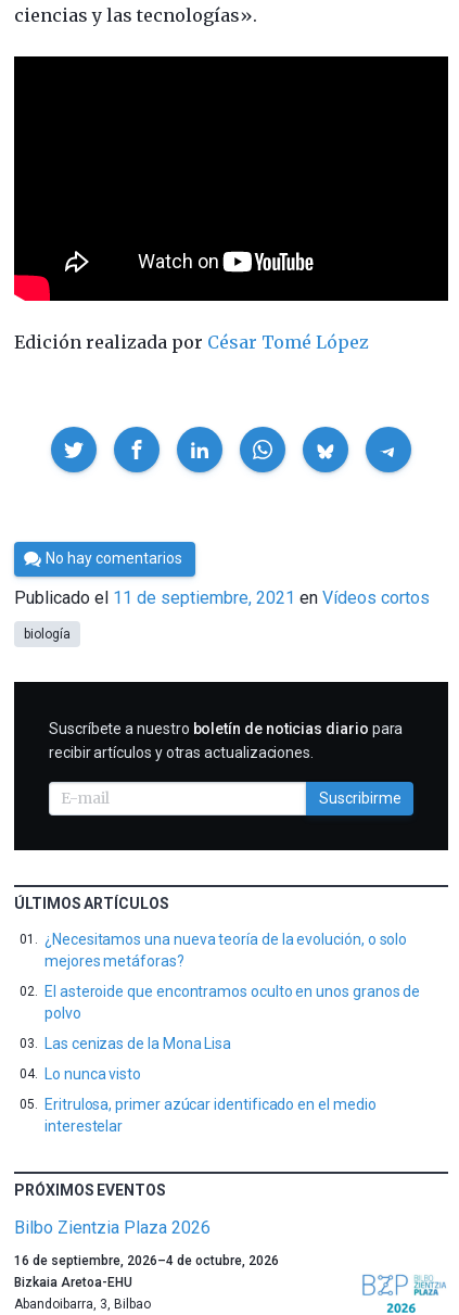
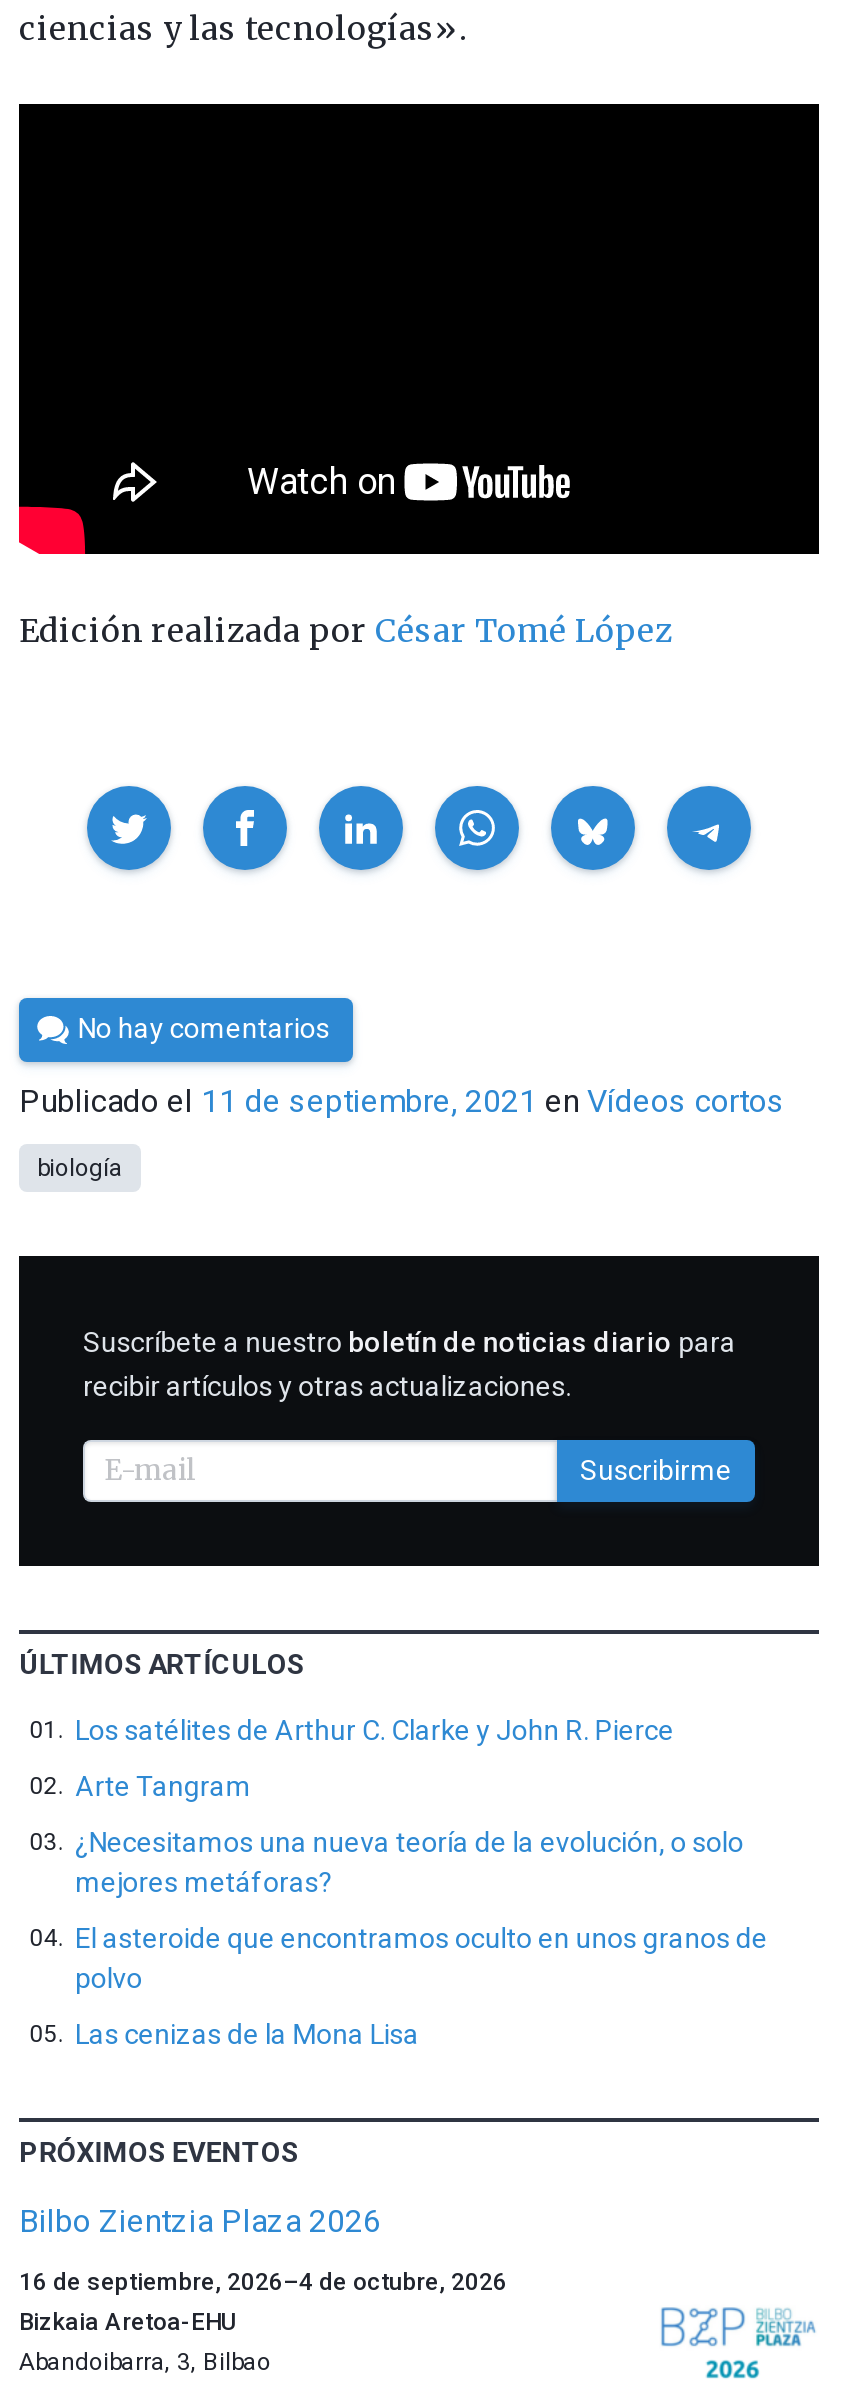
none -> [75,1714,674,1802] Los satélites de Arthur C. Clarke y John R. Pierce | Arte Tangram
moved [44,931,420,1052] -> [75,1826,768,2050]: ¿Necesitamos una nueva teoría de la evolución, o solo | mejores metáforas? | El asteroide que encontramos oculto en unos granos de | polvo | Las cenizas de la Mona Lisa
[44,1065,376,1135] Lo nunca visto | Eritrulosa, primer azúcar identificado en el medio | interestelar -> none

